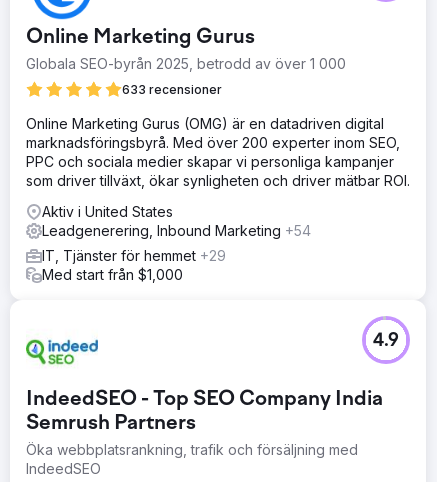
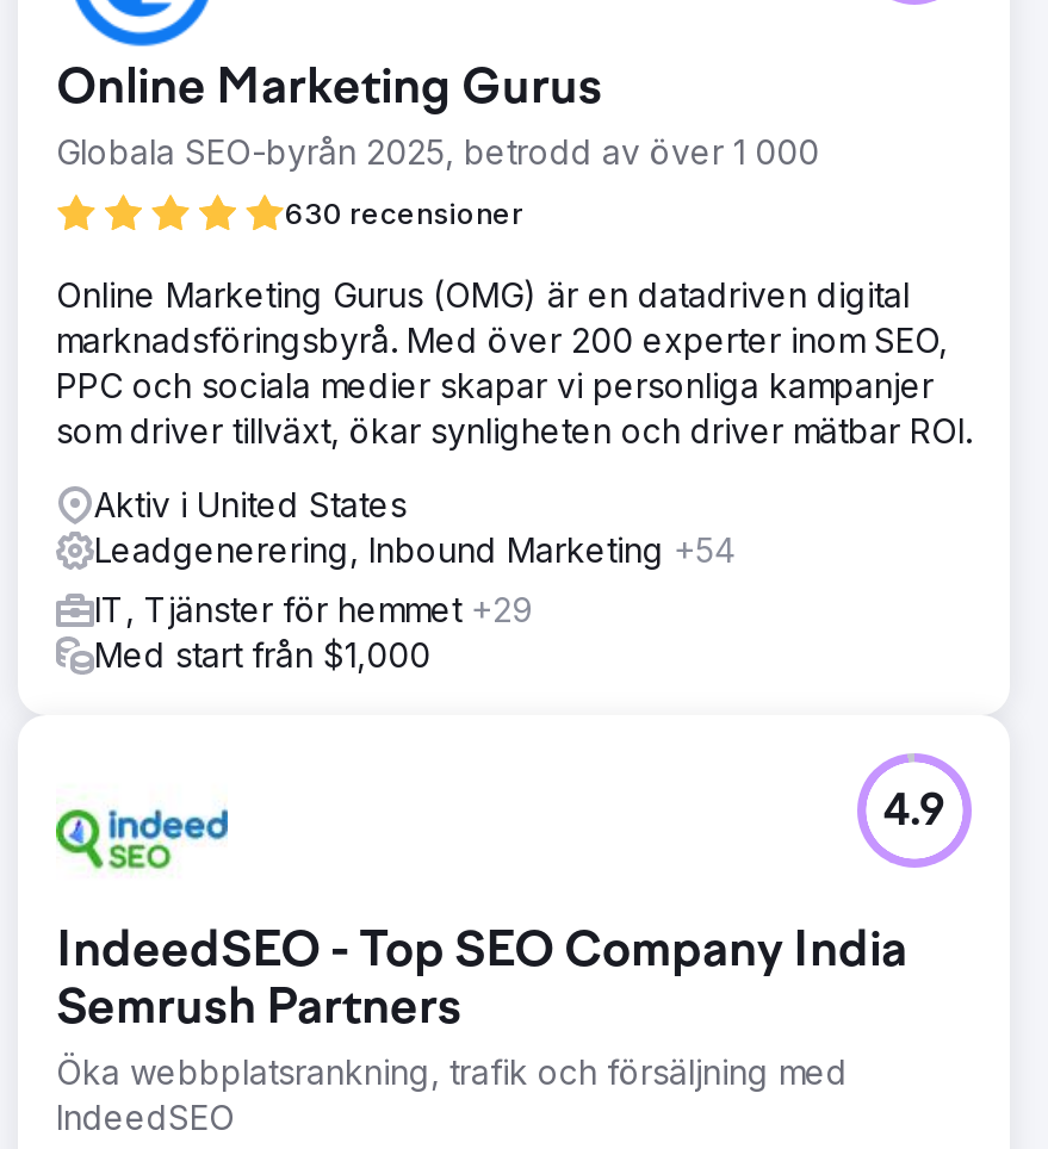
[122,82,222,97] 633 recensioner -> [285,195,523,230] 630 recensioner

